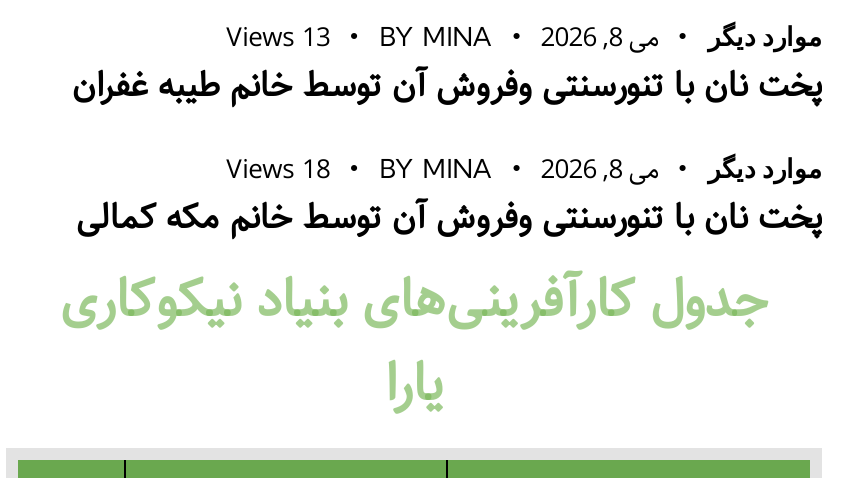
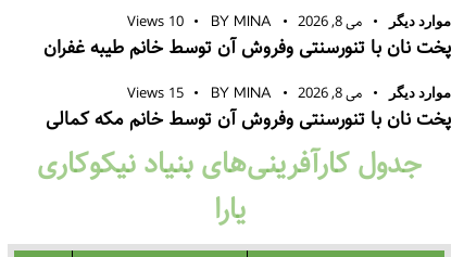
[226,16,492,62] Views 13 BY MINA -> [127,10,272,34] Views 10 BY MINA
[226,148,492,194] Views 18 BY MINA -> [127,82,272,106] Views 15 BY MINA

